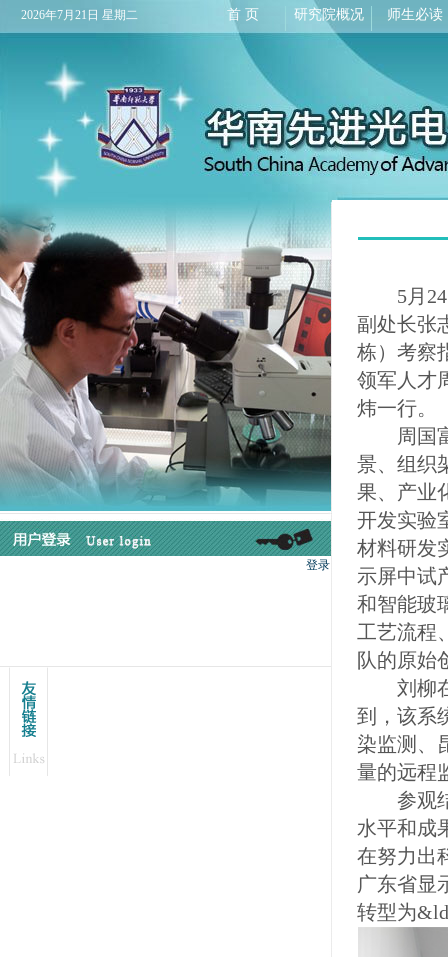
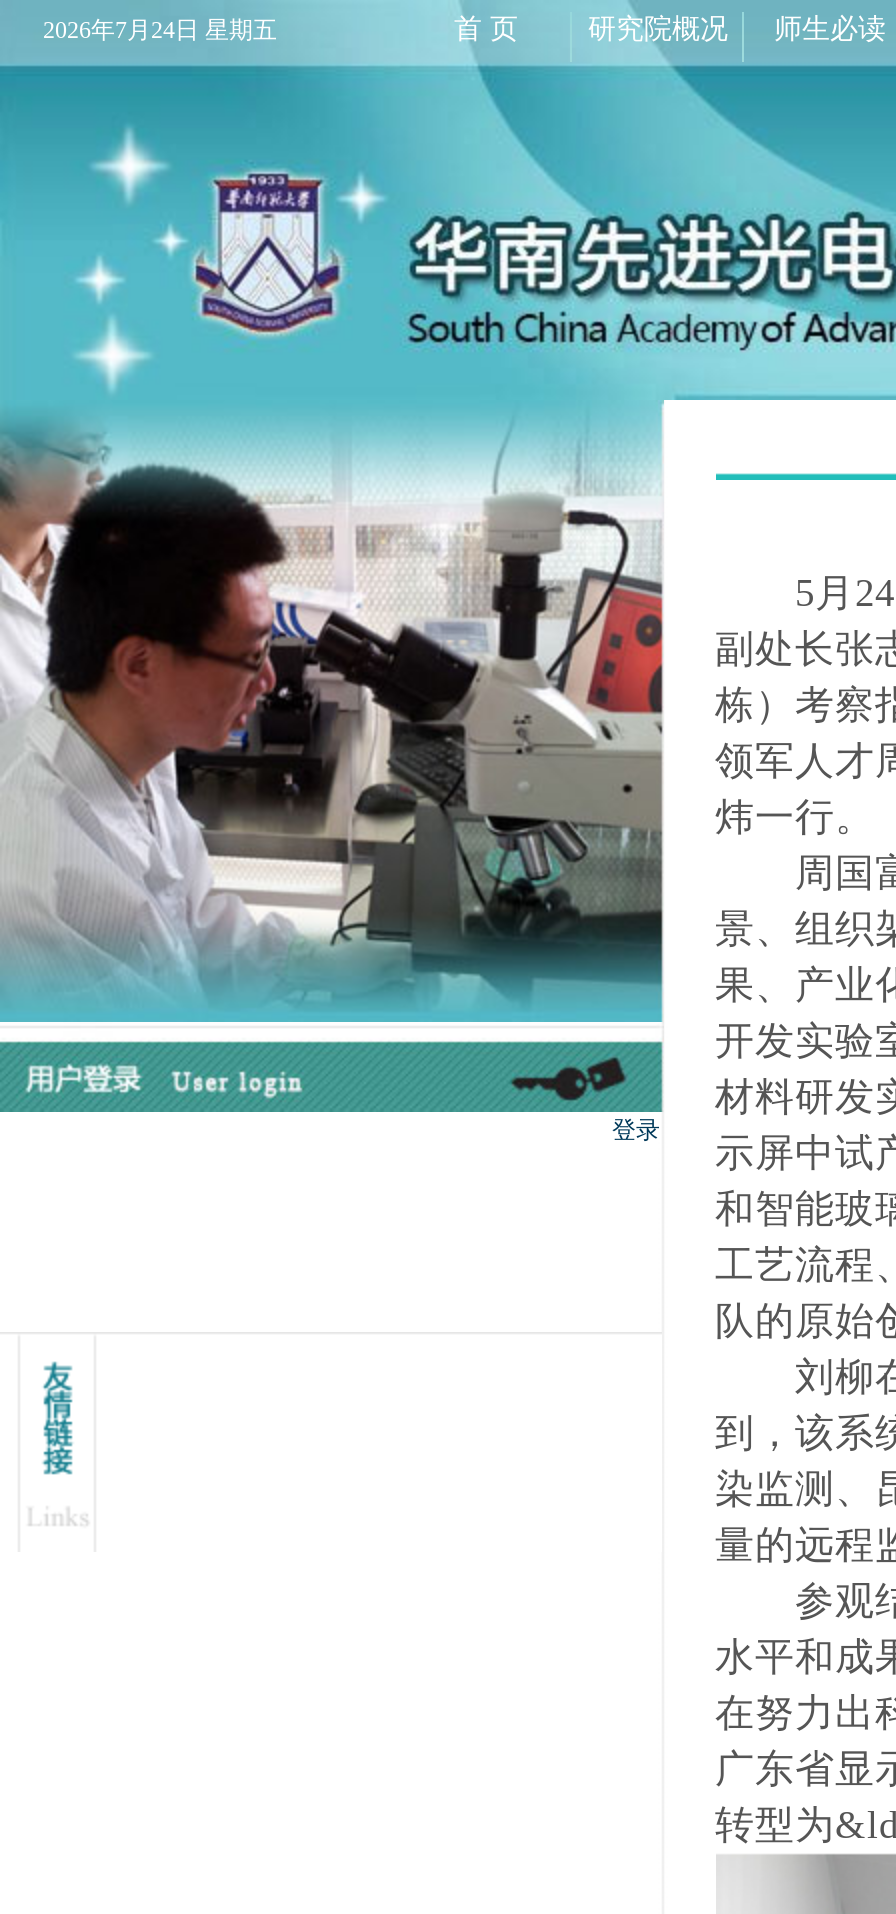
[21,8,138,22] 2026年7月21日 星期二 -> [43,16,277,44] 2026年7月24日 星期五

